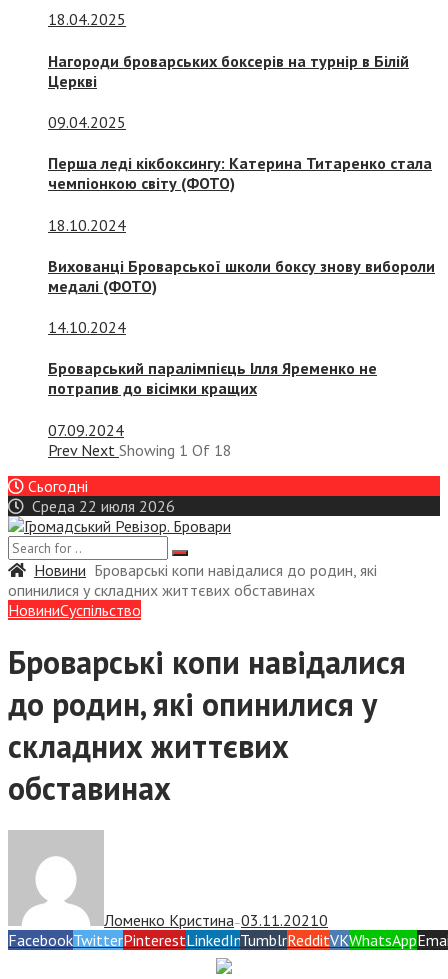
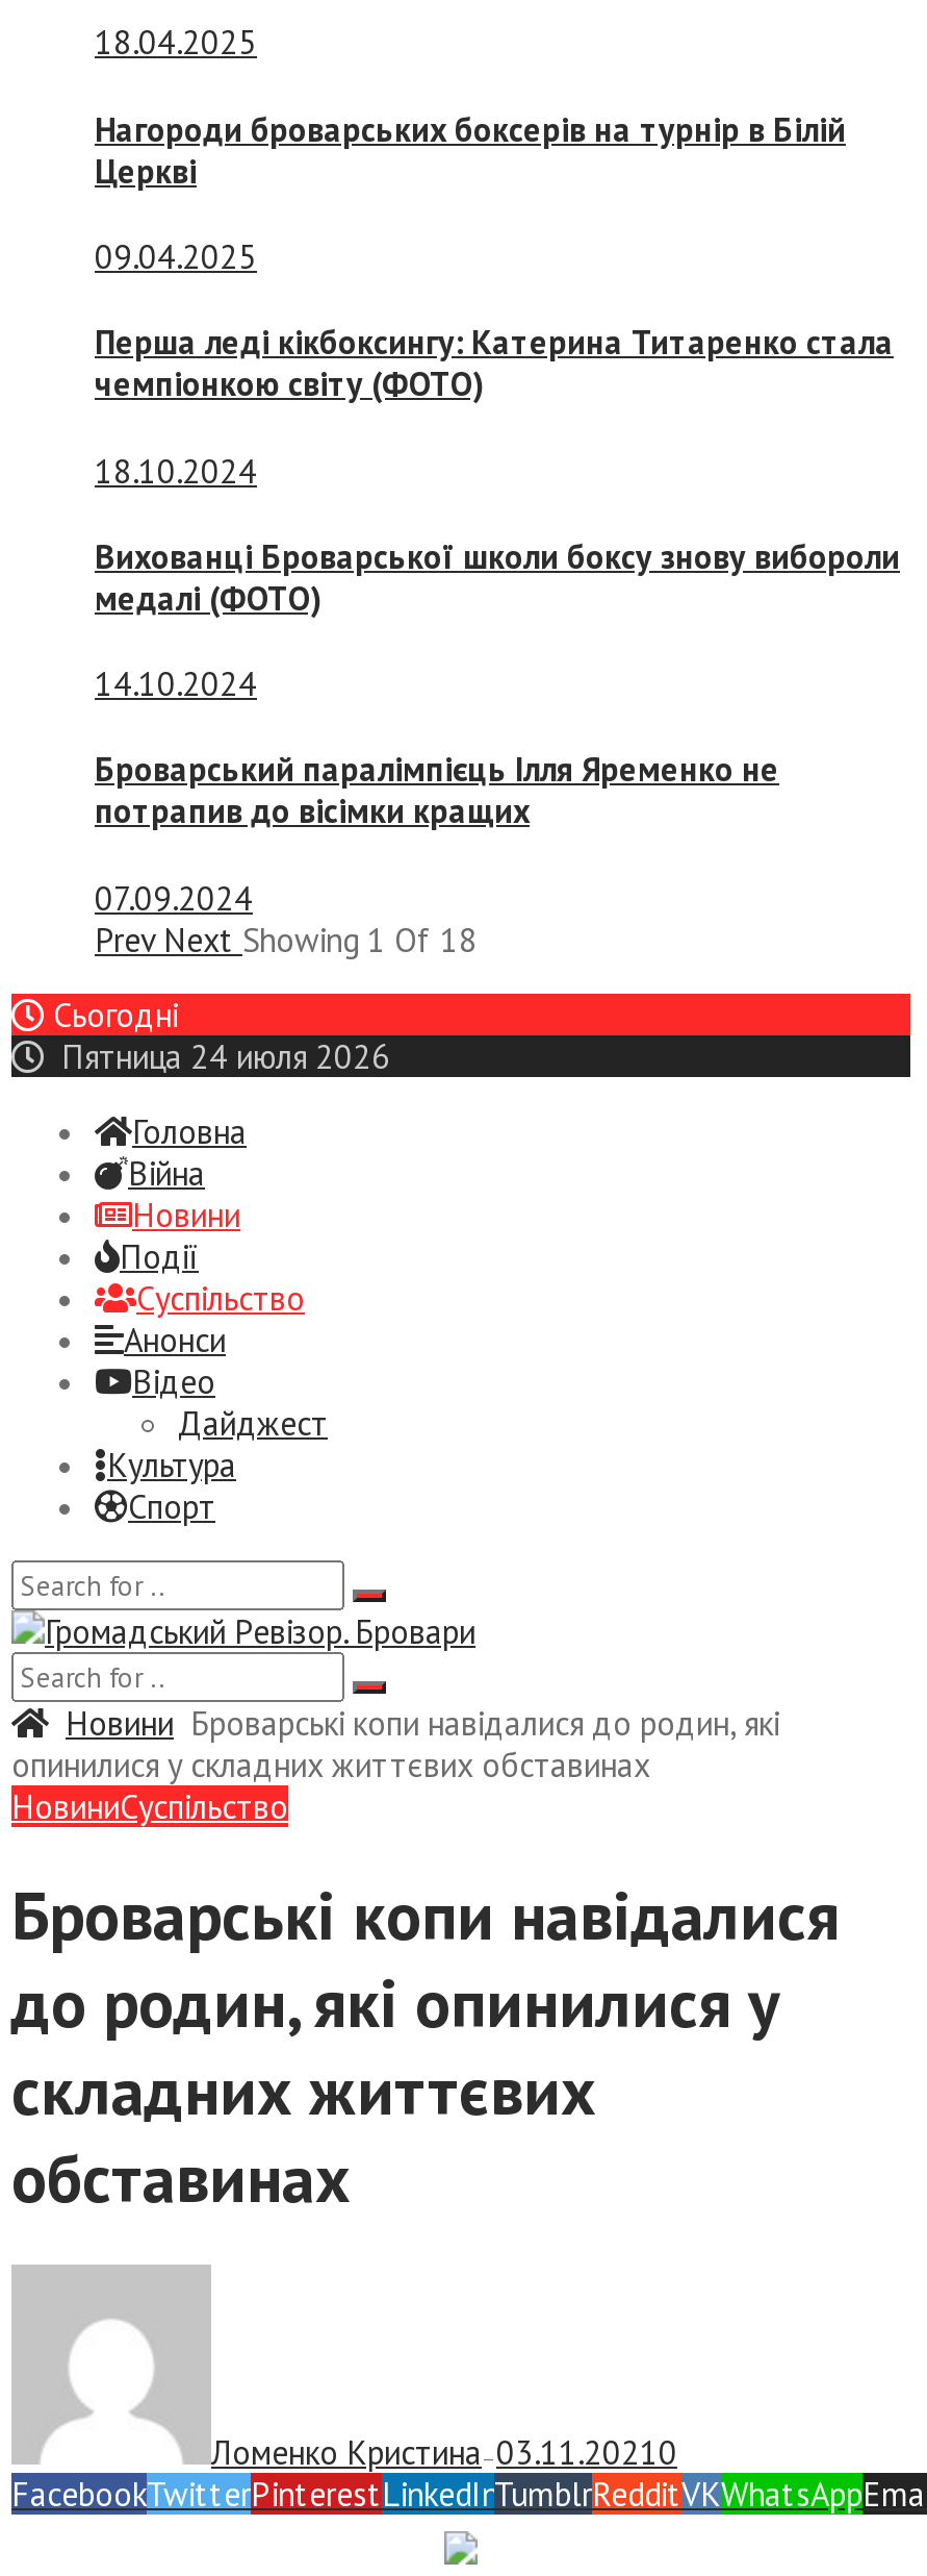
[24,496,175,516] Среда 22 июля 2026 -> [45,1035,390,1526] Пятница 24 июля 2026 | Головна | Війна | Новини | Події | Суспiльство | Анонси | Відео | Дайджест | Культура | Спорт

